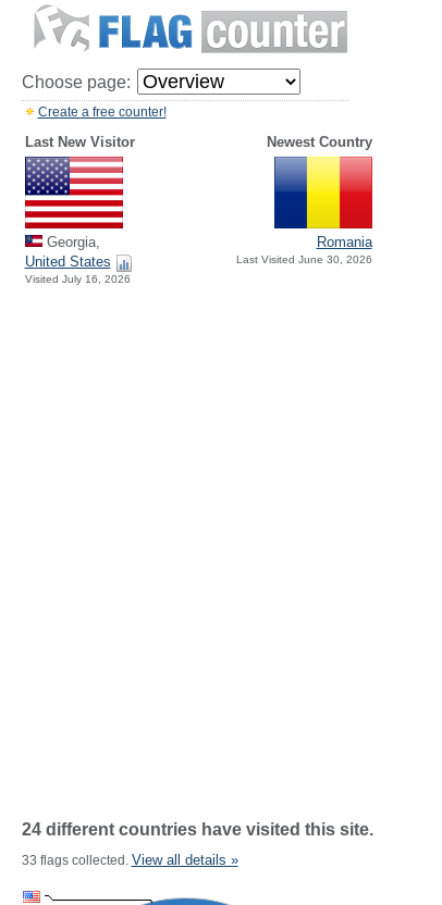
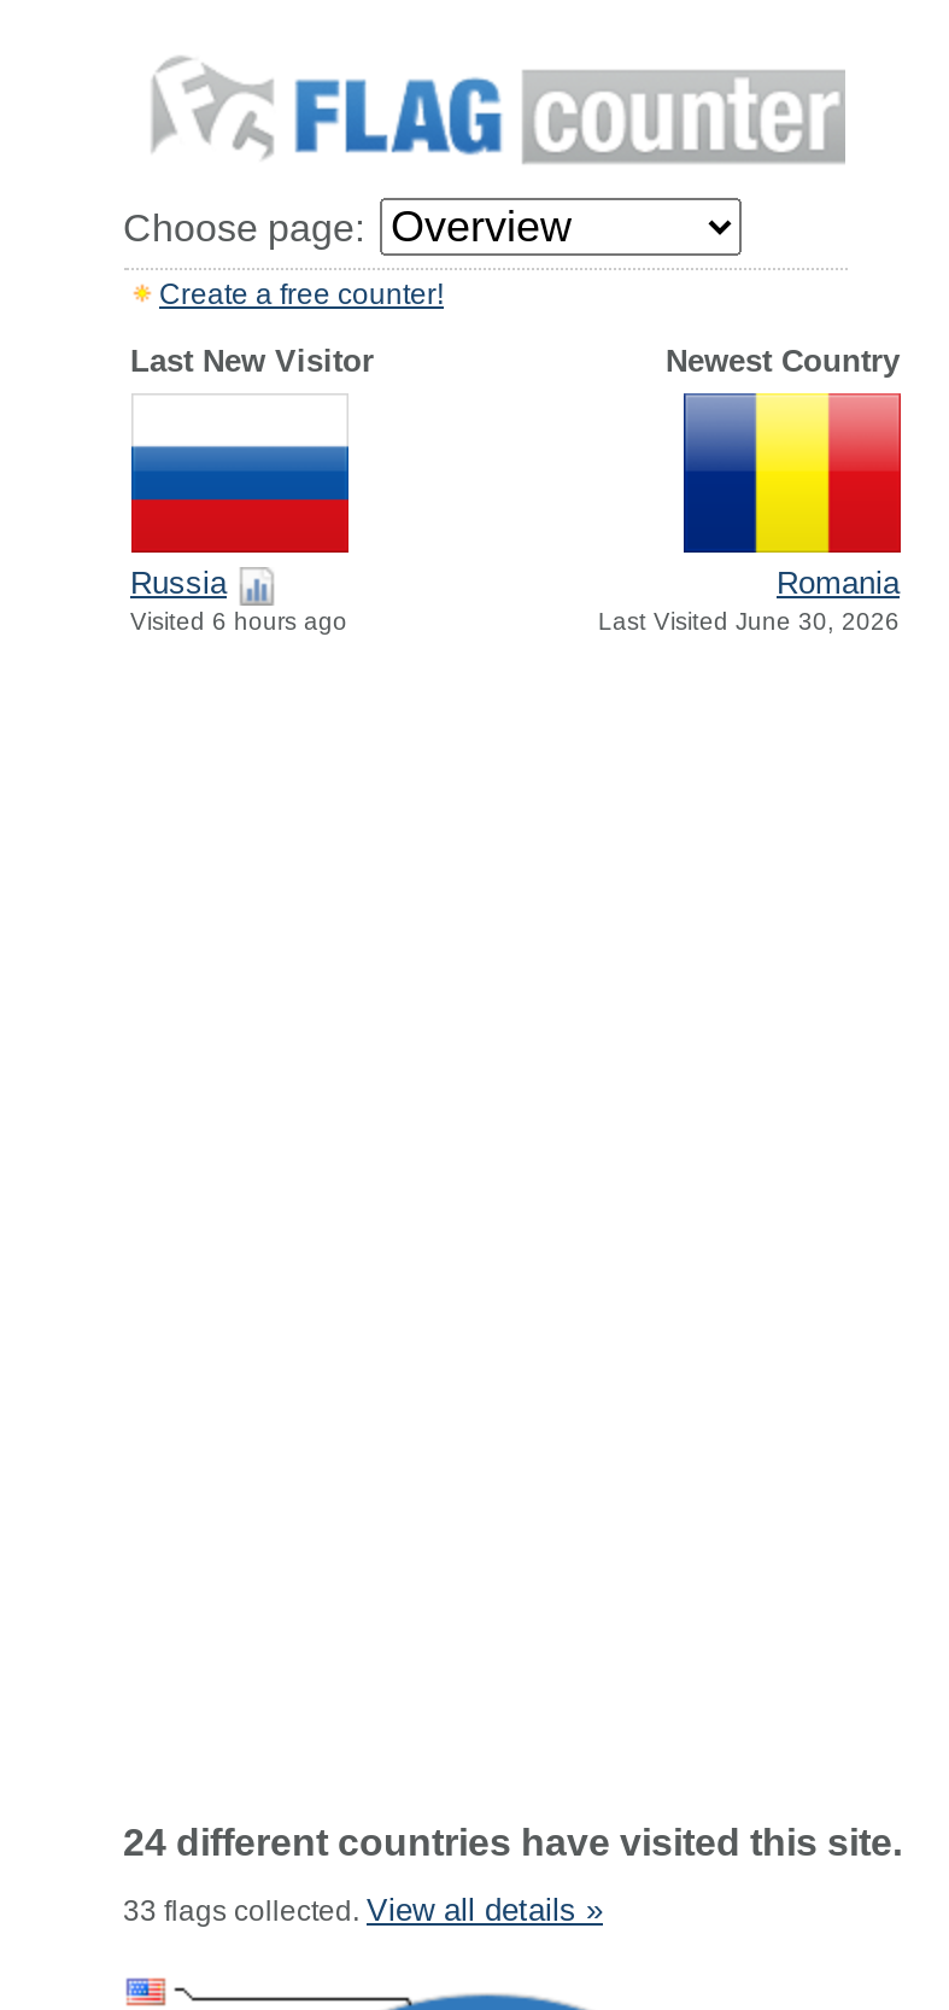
[24,156,130,285] [image] | Georgia, | United States | Visited July 16, 2026 -> [129,393,351,635] [image] | Russia | Visited 6 hours ago

